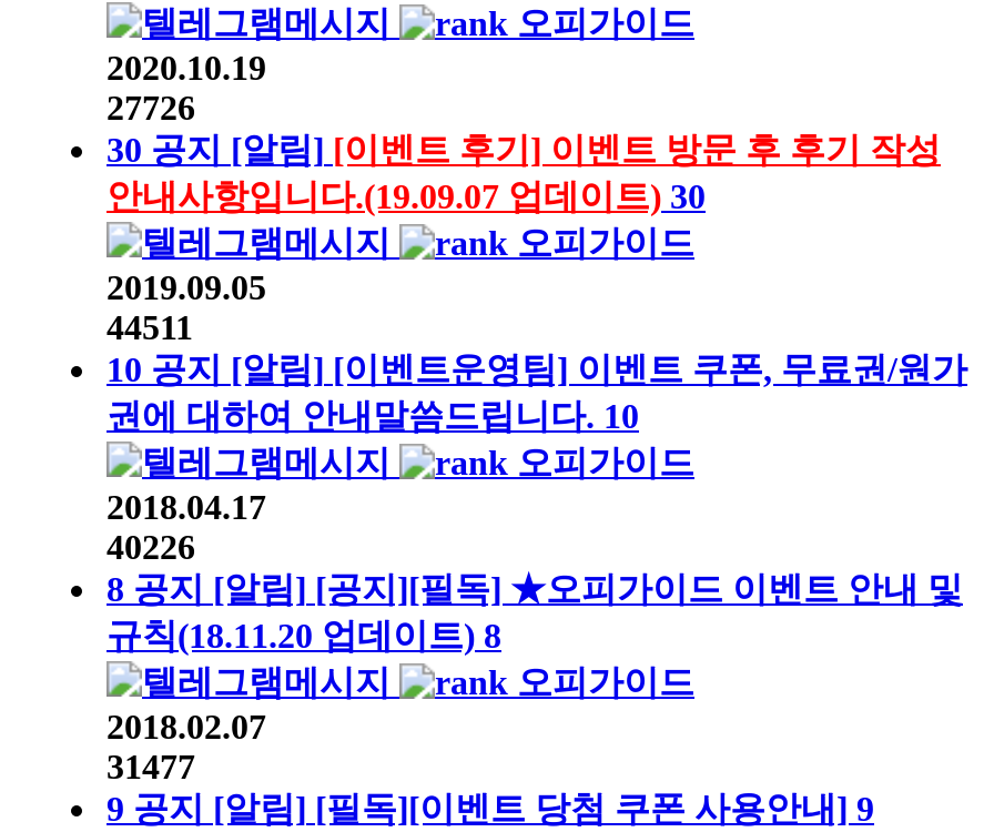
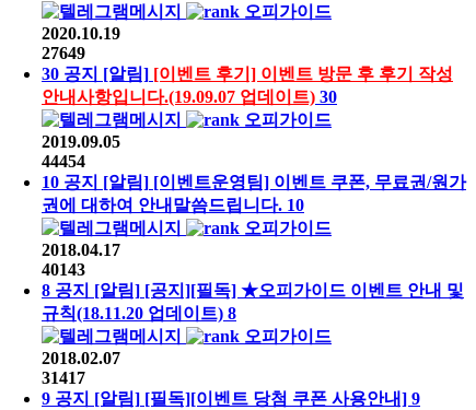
[106,88,195,126] 27726 -> [42,44,85,62] 27649
[106,308,193,346] 44511 -> [42,152,85,170] 44454
[106,528,195,565] 40226 -> [42,260,85,279] 40143
[106,747,195,785] 31477 -> [42,368,85,387] 31417

